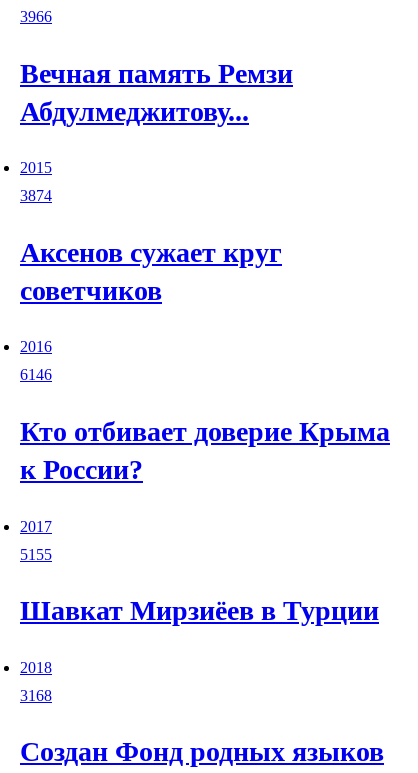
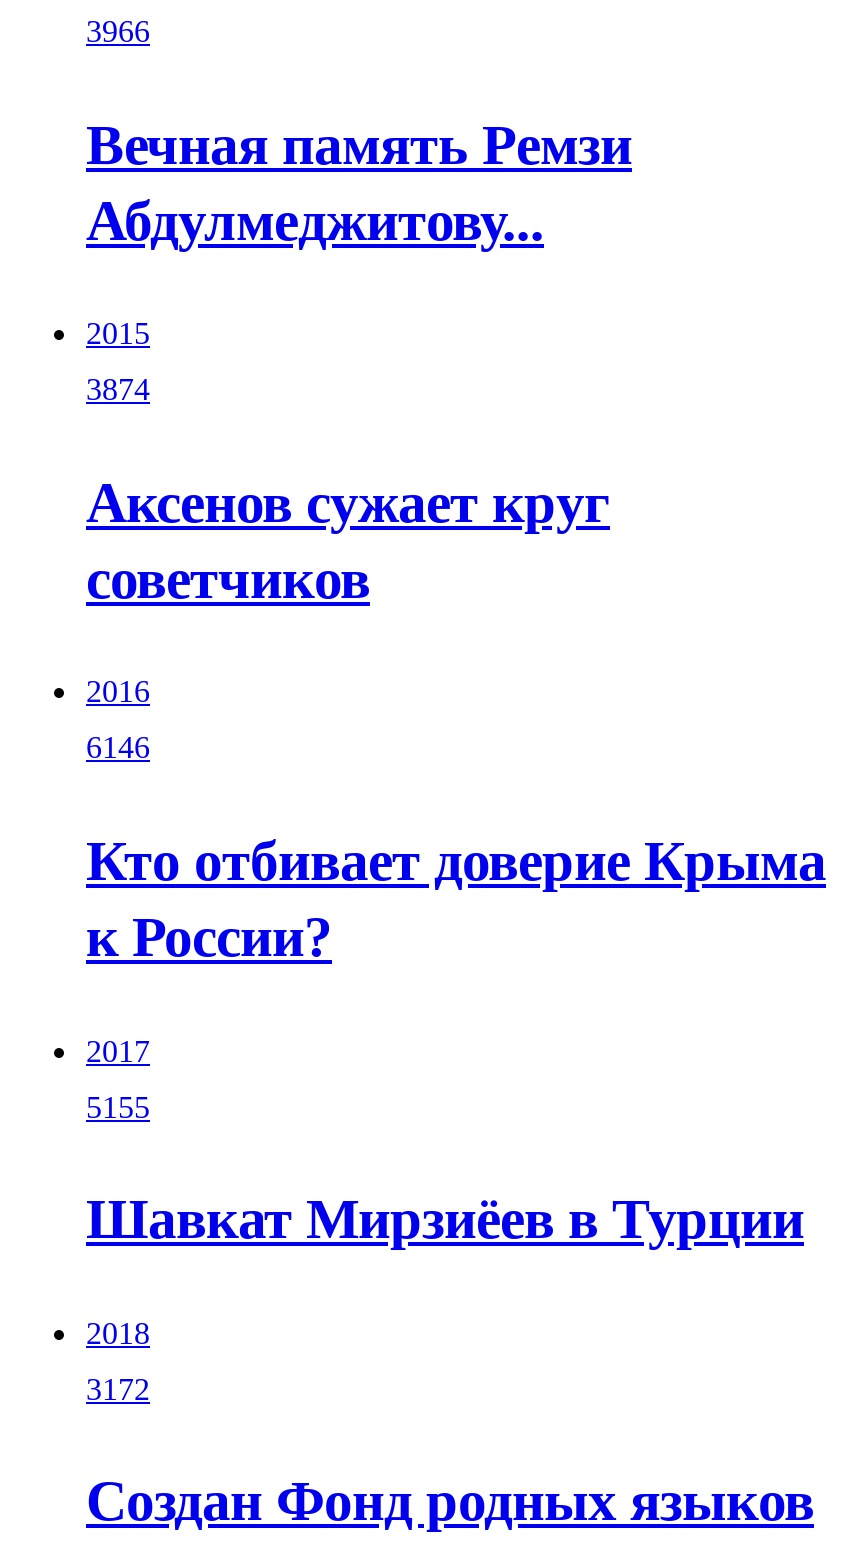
[20,687,52,704] 3168 -> [86,1372,150,1406] 3172

